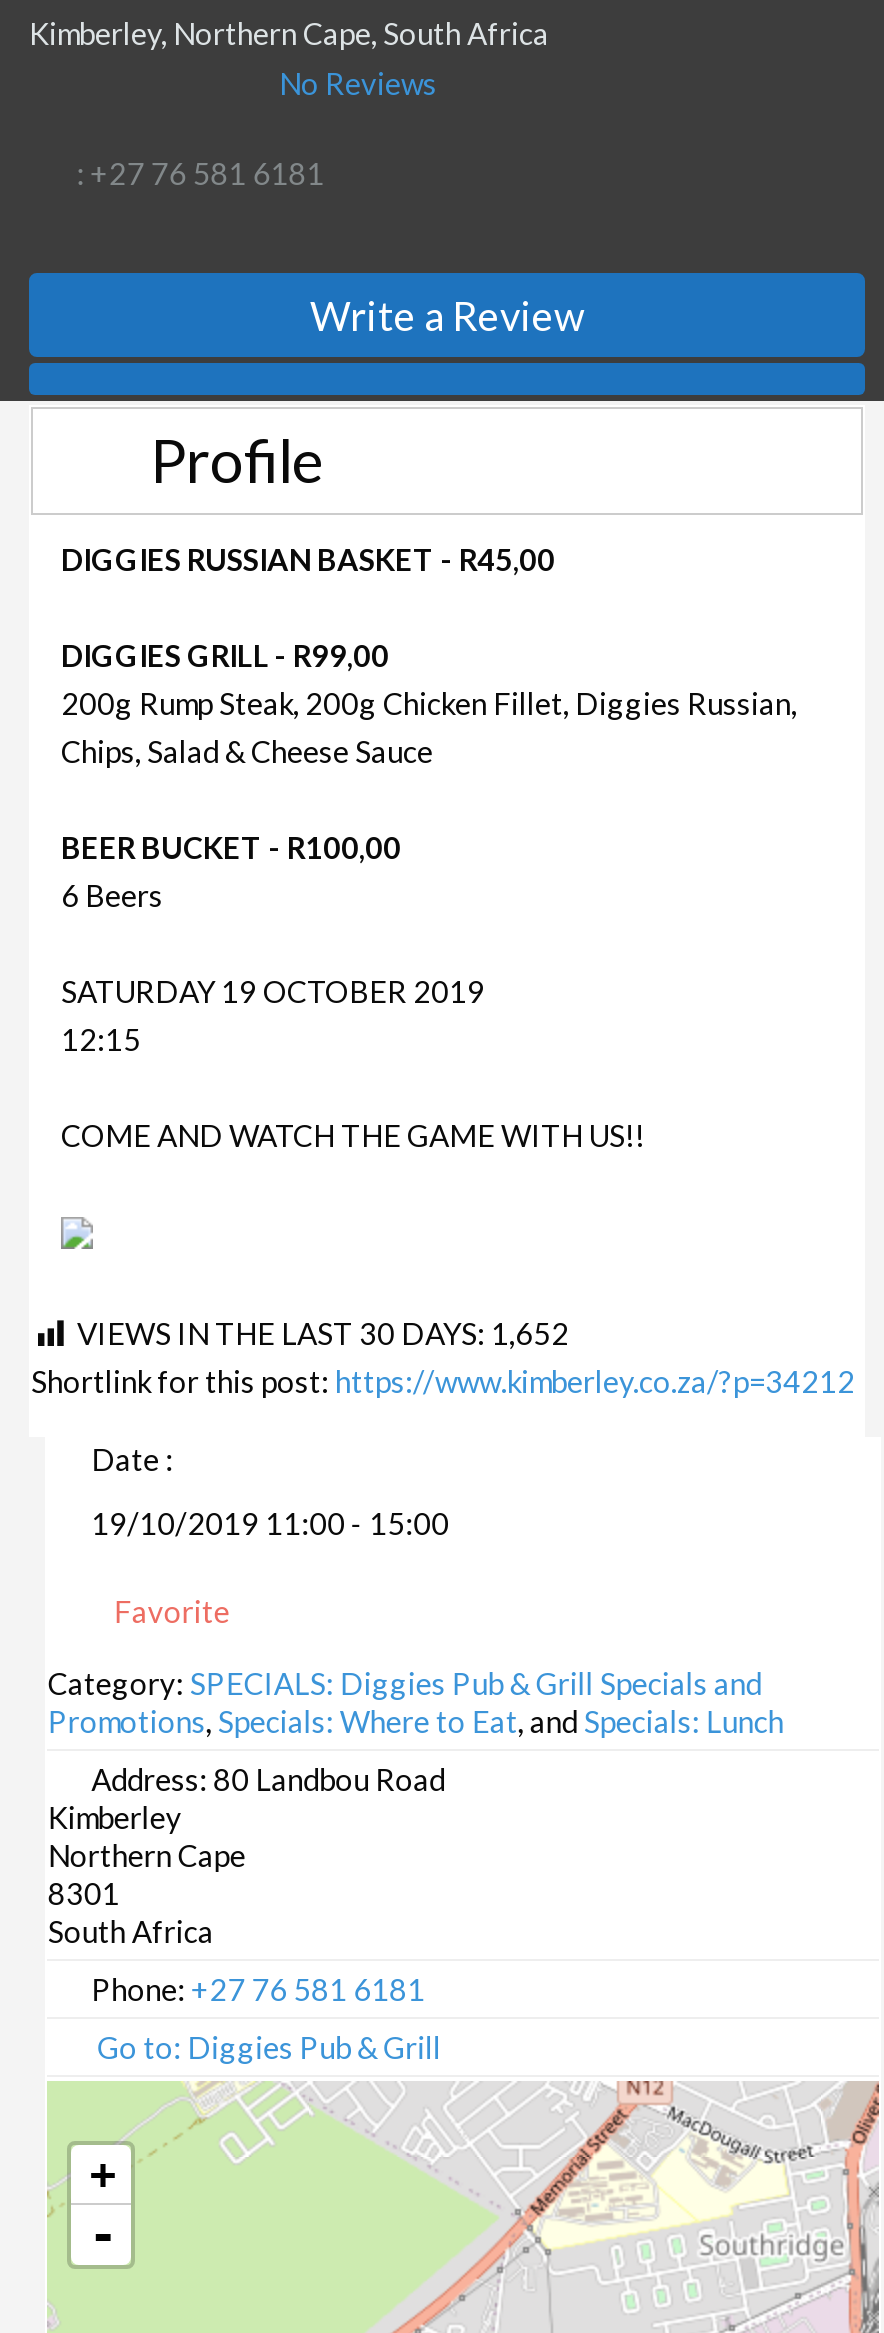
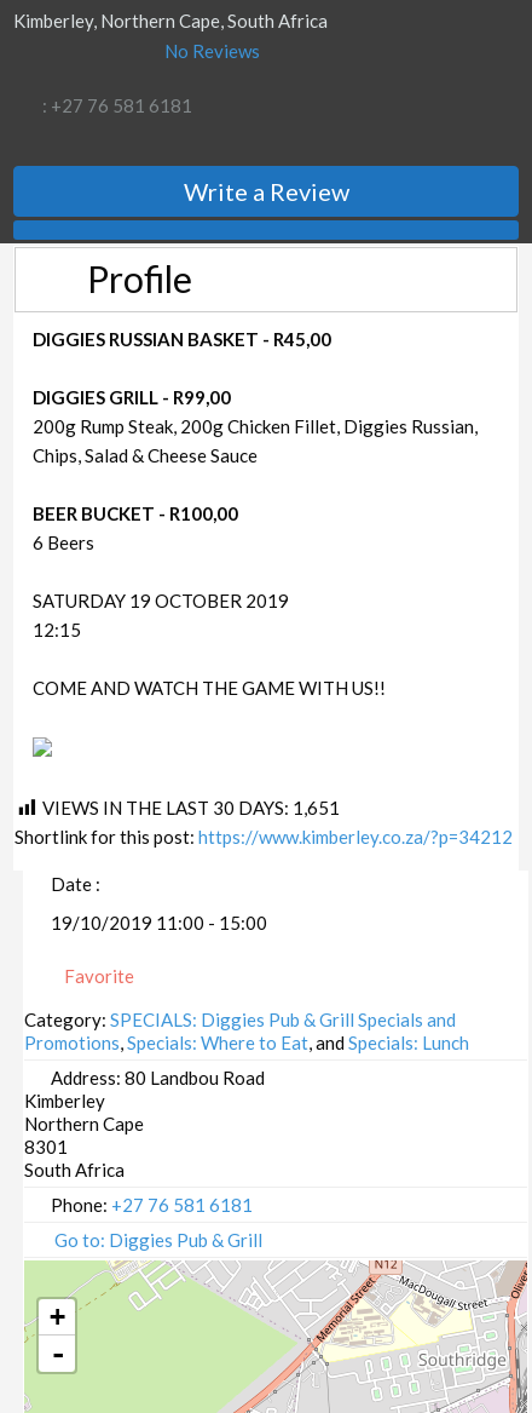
[77,1314,569,1350] VIEWS IN THE LAST 30 DAYS: 1,652 -> [42,796,340,818] VIEWS IN THE LAST 30 DAYS: 1,651

